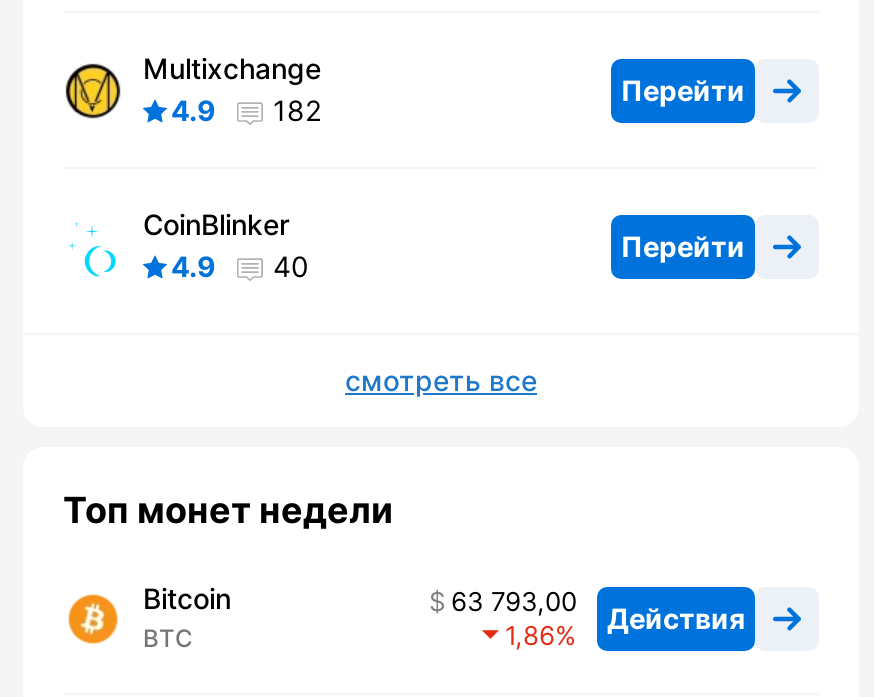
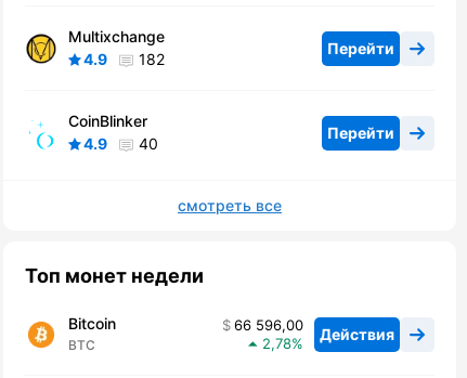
[451,586,745,635] 63 793,00 Действия -> [234,317,394,343] 66 596,00 Действия
[505,620,555,652] 1,86 -> [262,335,291,352] 2,78

